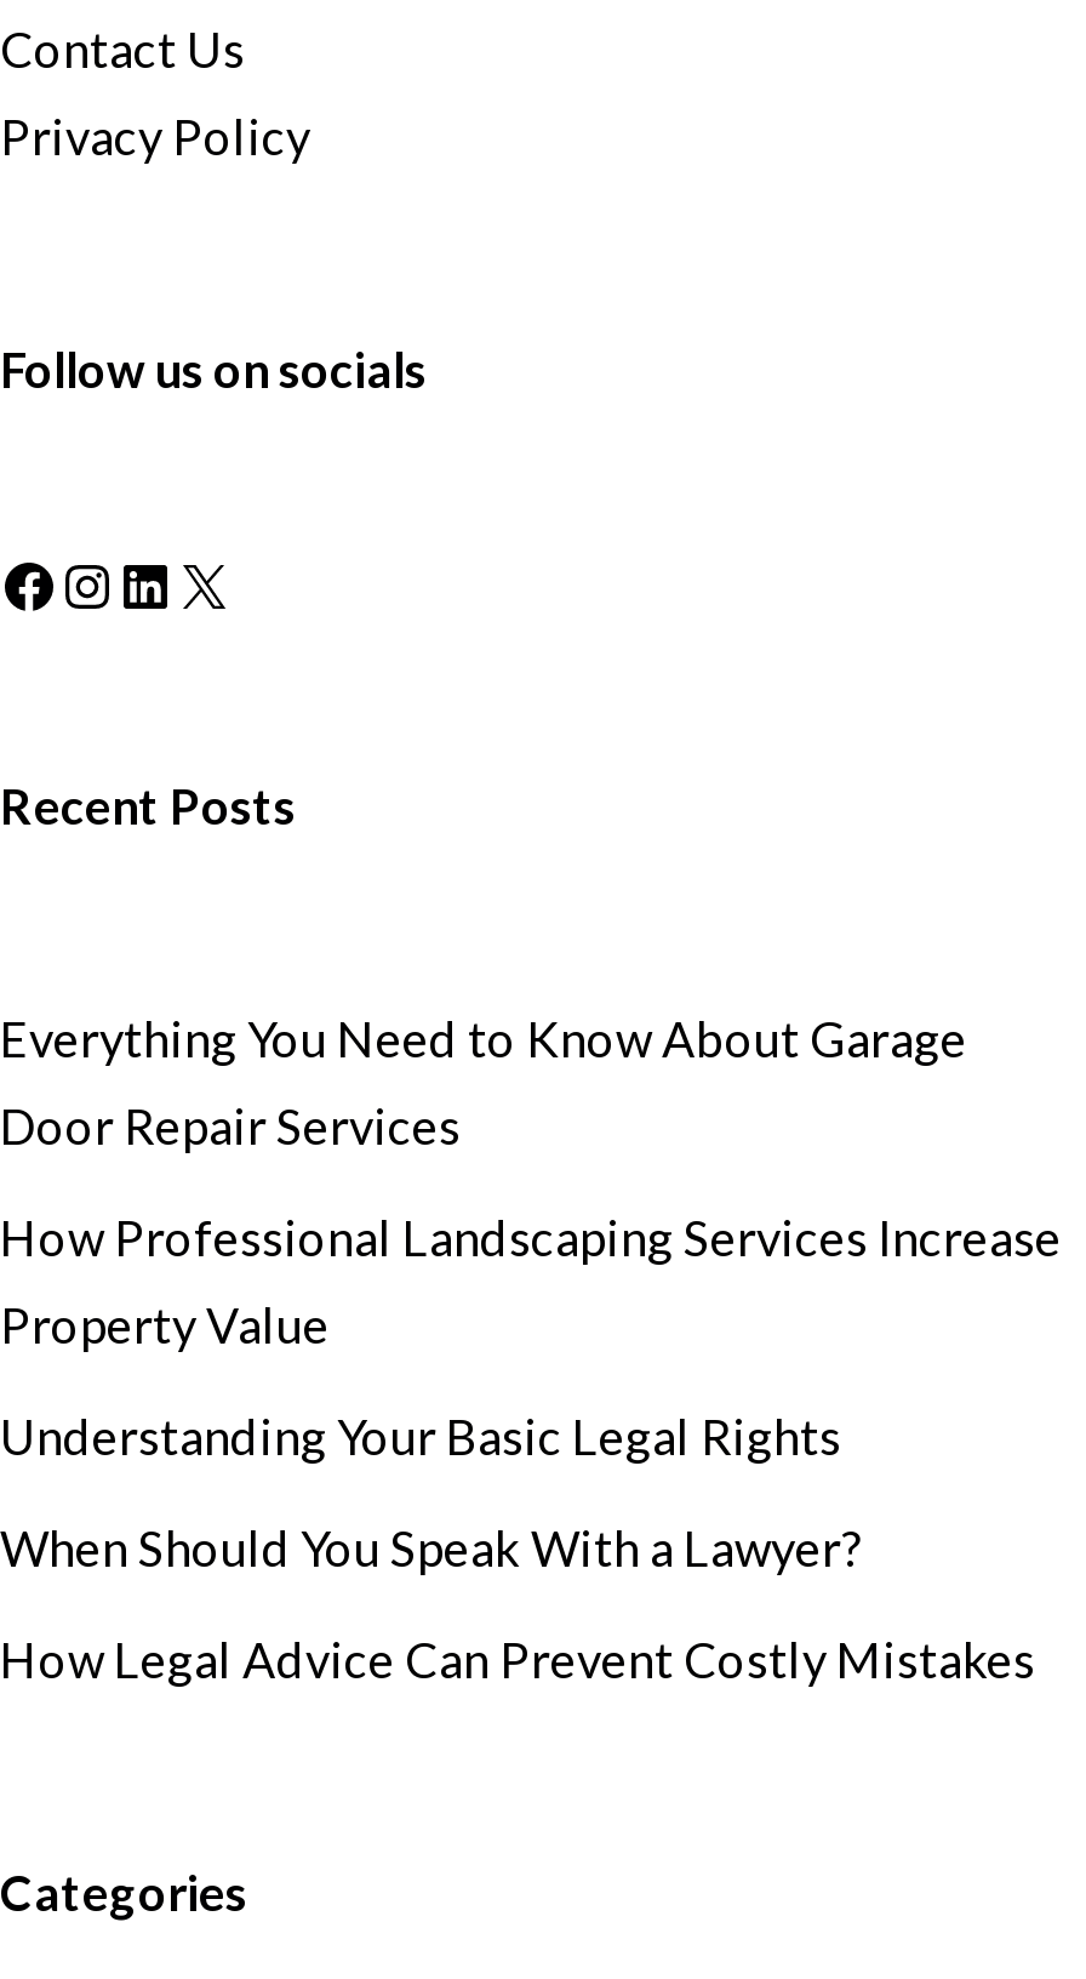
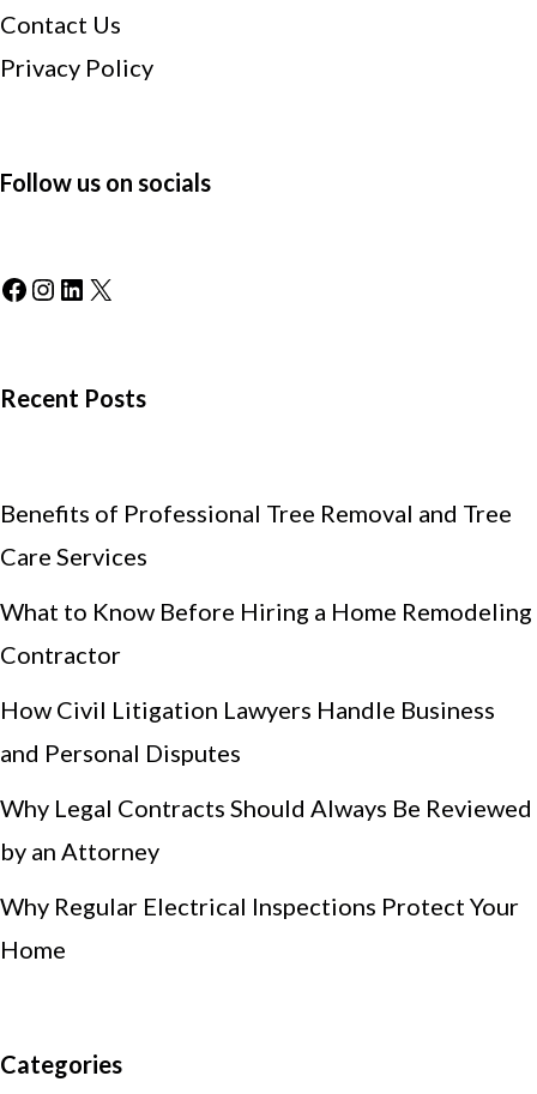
[0,1009,1062,1688] Everything You Need to Know About Garage | Door Repair Services | How Professional Landscaping Services Increase | Property Value | Understanding Your Basic Legal Rights | When Should You Speak With a Lawyer? | How Legal Advice Can Prevent Costly Mistakes -> [0,498,532,963] Benefits of Professional Tree Removal and Tree | Care Services | What to Know Before Hiring a Home Remodeling | Contractor | How Civil Litigation Lawyers Handle Business | and Personal Disputes | Why Legal Contracts Should Always Be Reviewed | by an Attorney | Why Regular Electrical Inspections Protect Your | Home

